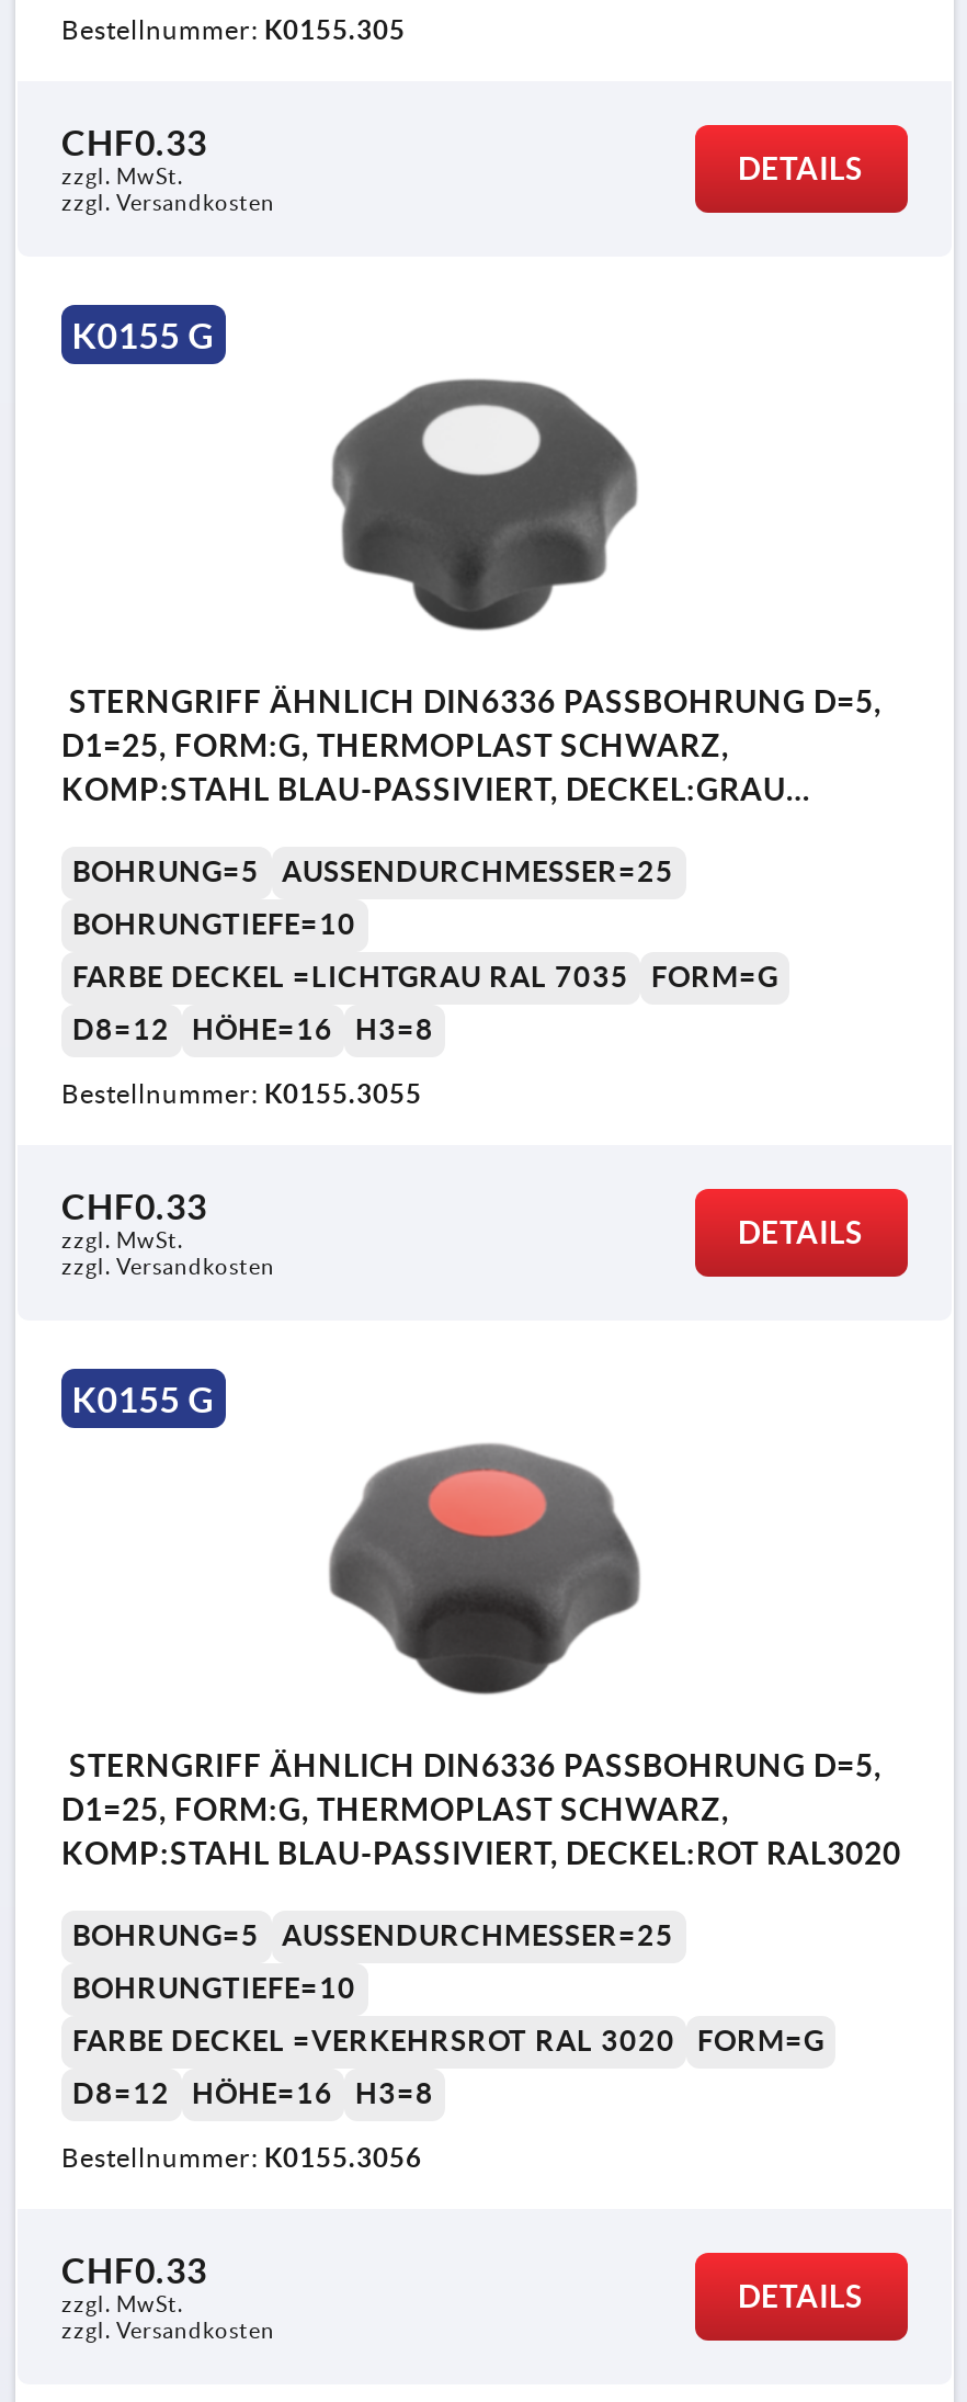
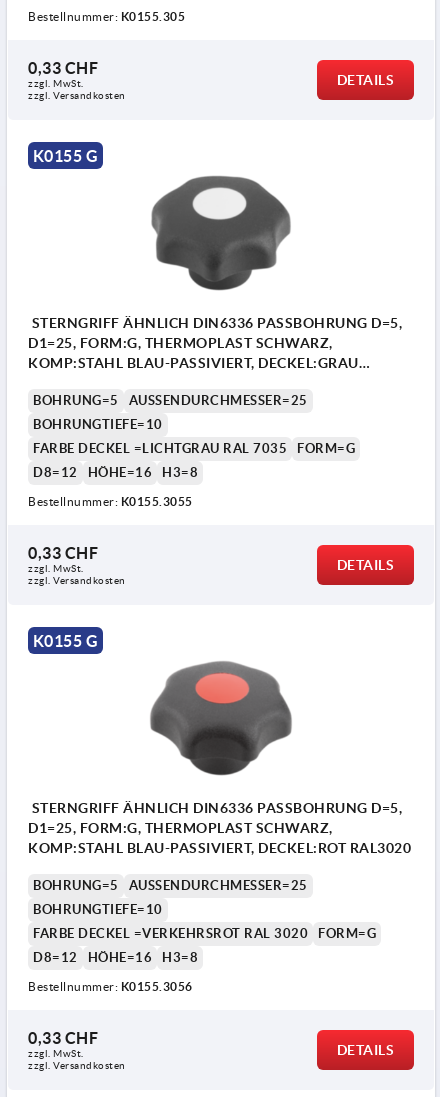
[61,123,207,162] CHF0.33 -> [28,59,98,77] 0,33 CHF
[61,1187,207,1226] CHF0.33 -> [28,544,98,562] 0,33 CHF
[61,2251,207,2291] CHF0.33 -> [28,1029,98,1047] 0,33 CHF

